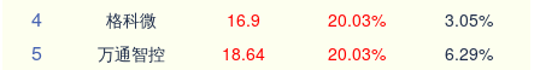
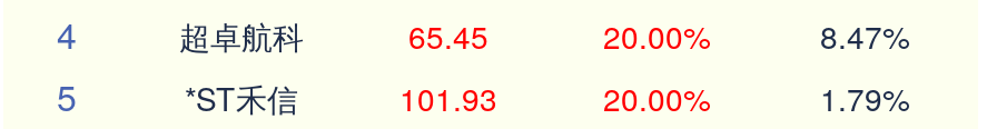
[106,7,493,31] 格科微 | 16.9 | 20.03% | 3.05% -> [179,13,909,58] 超卓航科 | 65.45 | 20.00% | 8.47%
[98,41,493,65] 万通智控 | 18.64 | 20.03% | 6.29% -> [185,76,909,120] *ST禾信 | 101.93 | 20.00% | 1.79%

